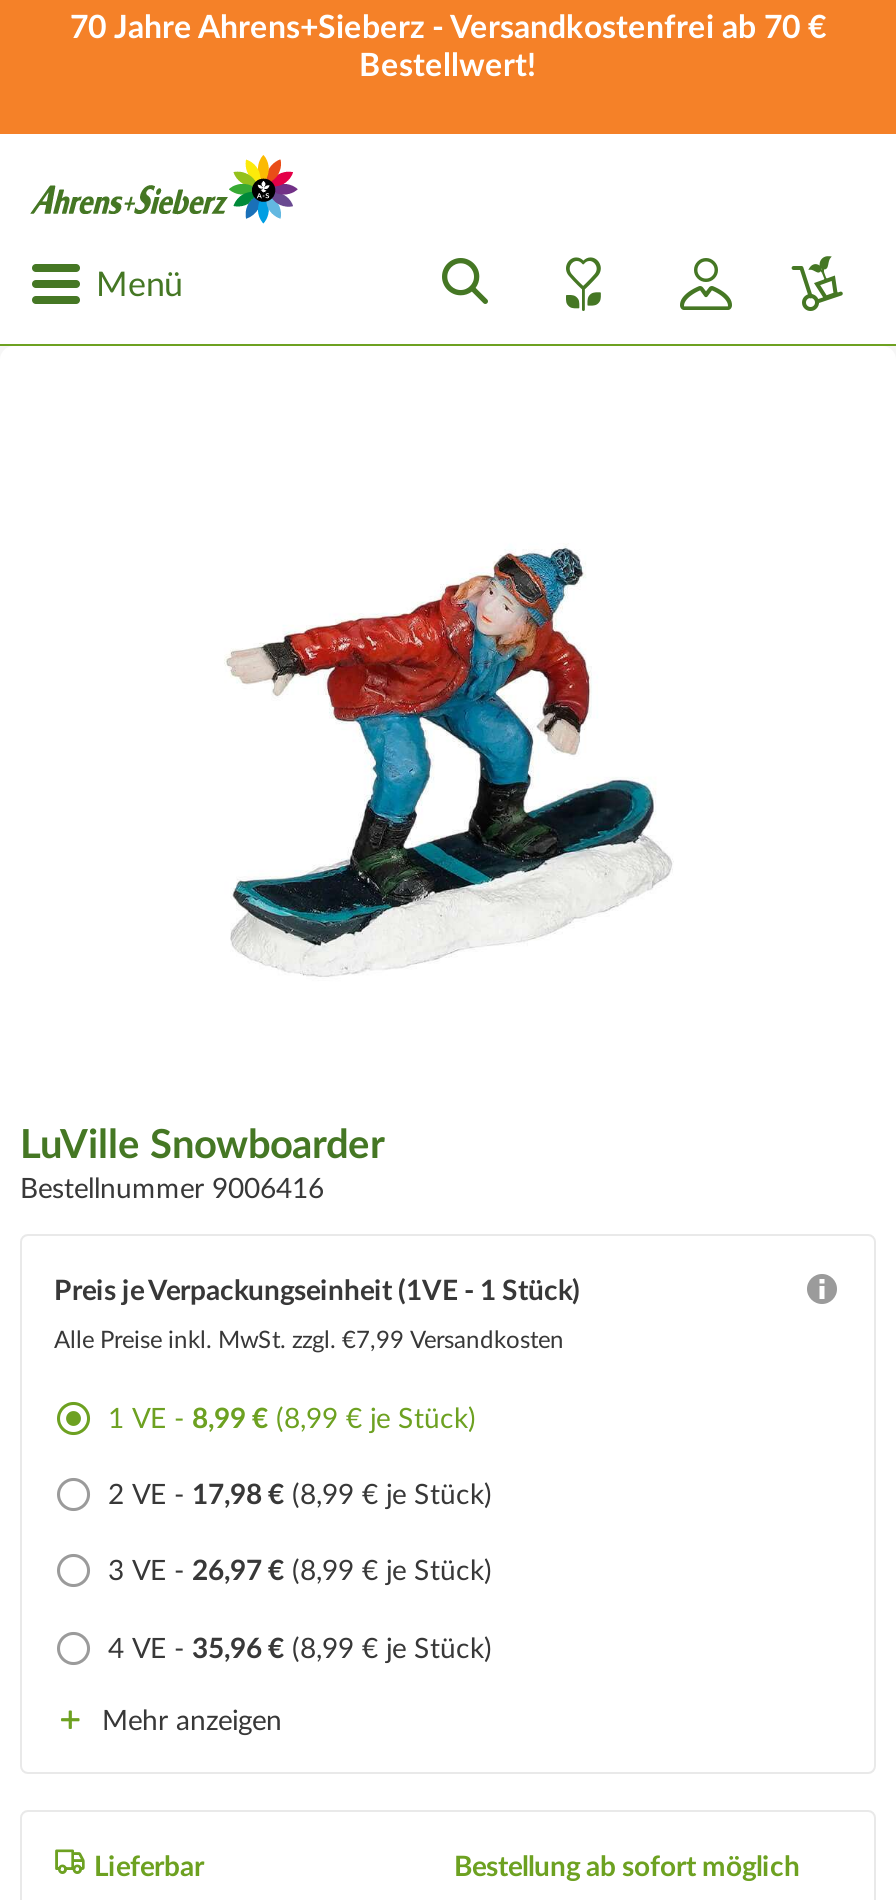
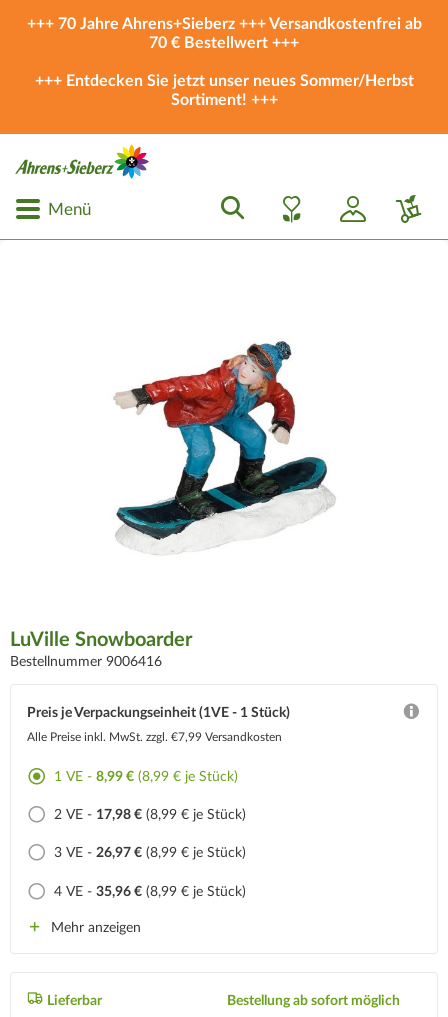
[70,12,826,82] 70 Jahre Ahrens+Sieberz - Versandkostenfrei ab 70 € | Bestellwert! -> [26,16,421,108] +++ 70 Jahre Ahrens+Sieberz +++ Versandkostenfrei ab | 70 € Bestellwert +++ | +++ Entdecken Sie jetzt unser neues Sommer/Herbst | Sortiment! +++

